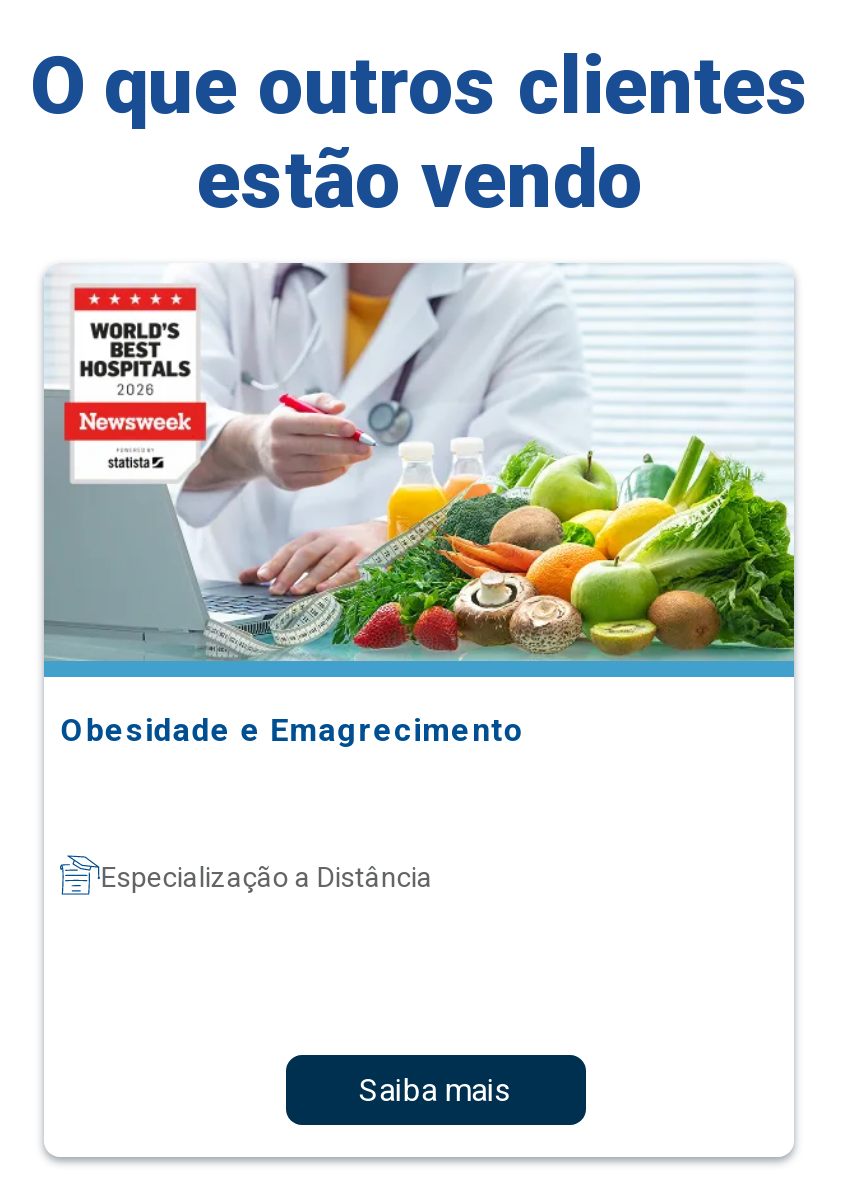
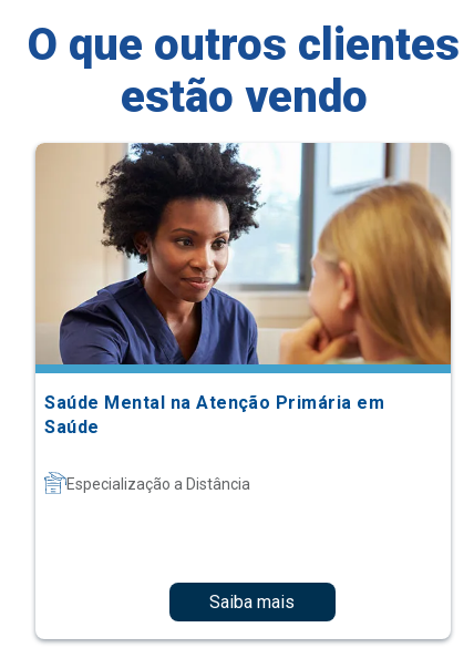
[44,262,796,750] [image] | Obesidade e Emagrecimento -> [35,142,452,438] [image] | Saúde Mental na Atenção Primária em | Saúde

